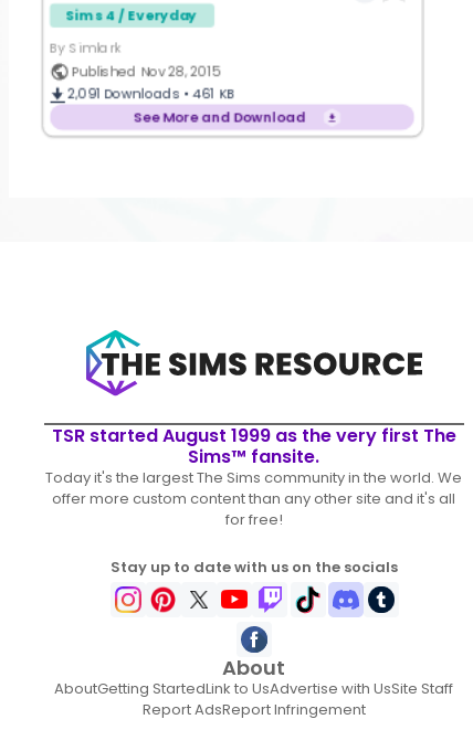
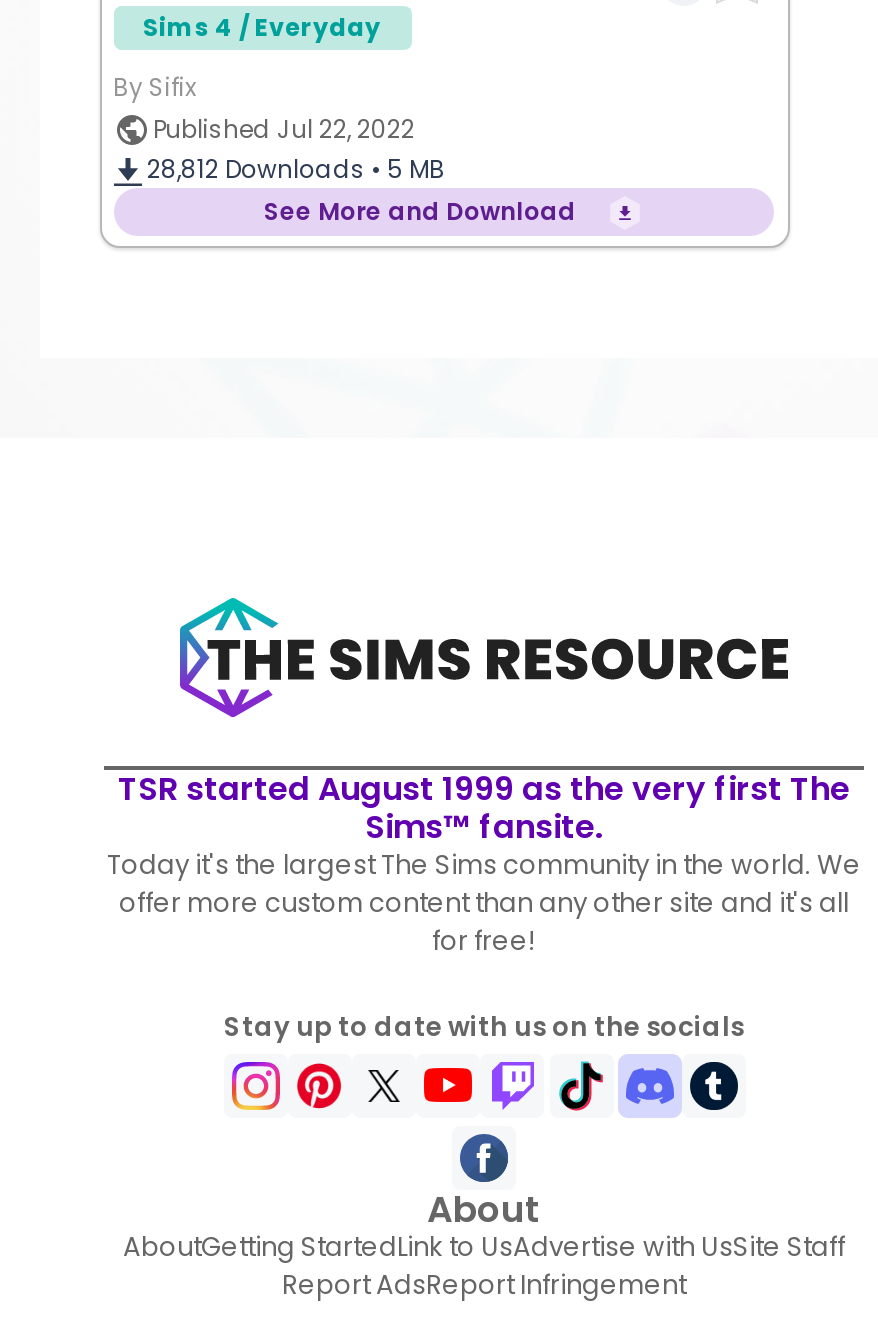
[49,38,120,57] By Simlark -> [113,70,197,104] By Sifix
[71,62,220,80] Published Nov 28, 2015 -> [153,112,415,146] Published Jul 22, 2022
[68,84,235,102] 2,091 Downloads • 461 KB -> [147,152,445,186] 28,812 Downloads • 5 MB

